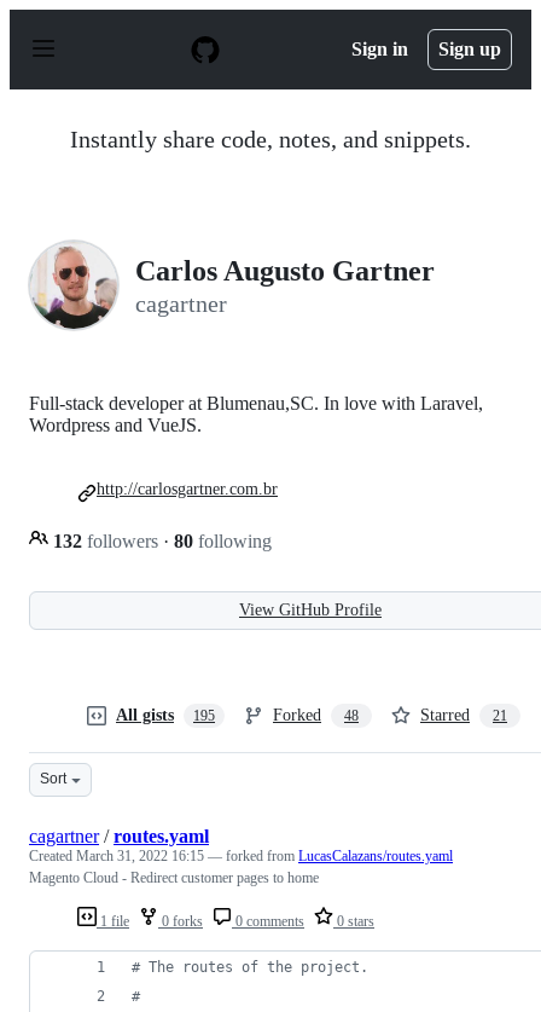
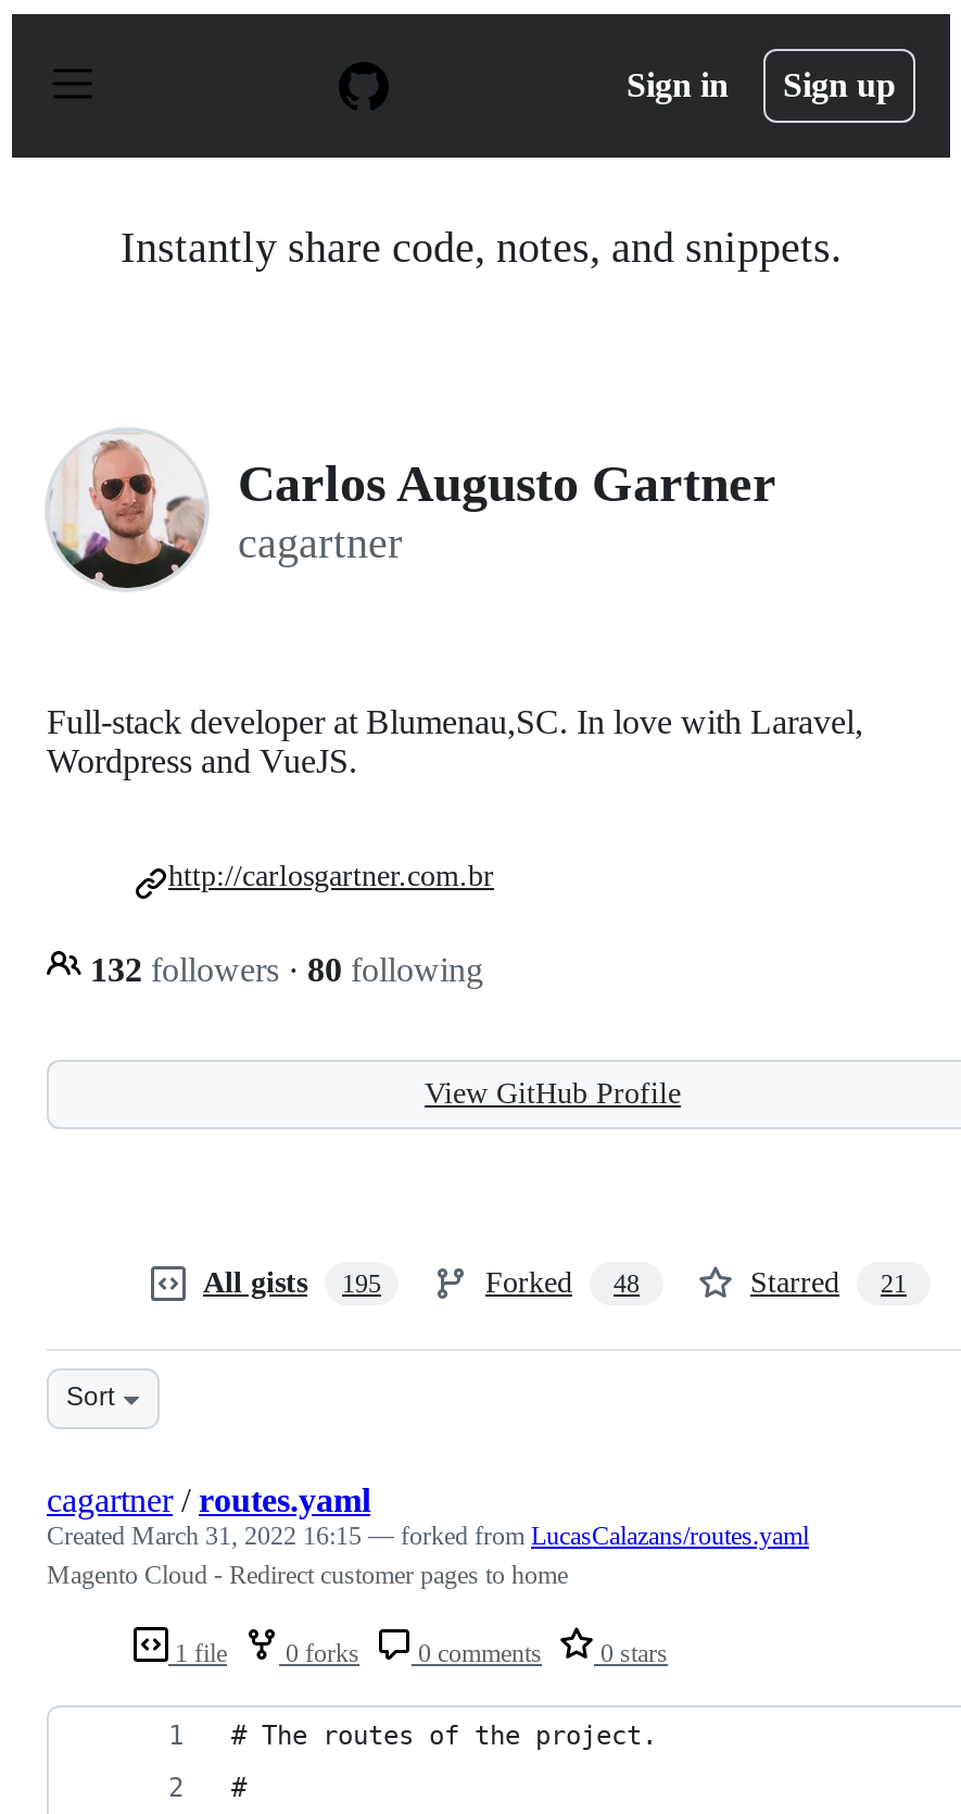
[132,959,368,976] #The routes of the project. -> [231,1720,657,1751] # The routes of the project.

